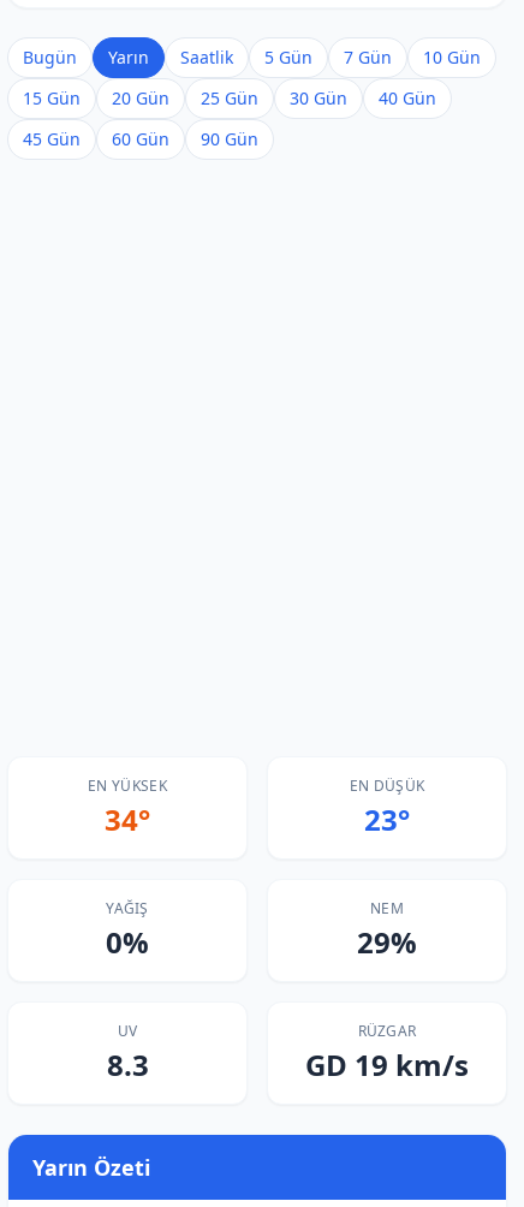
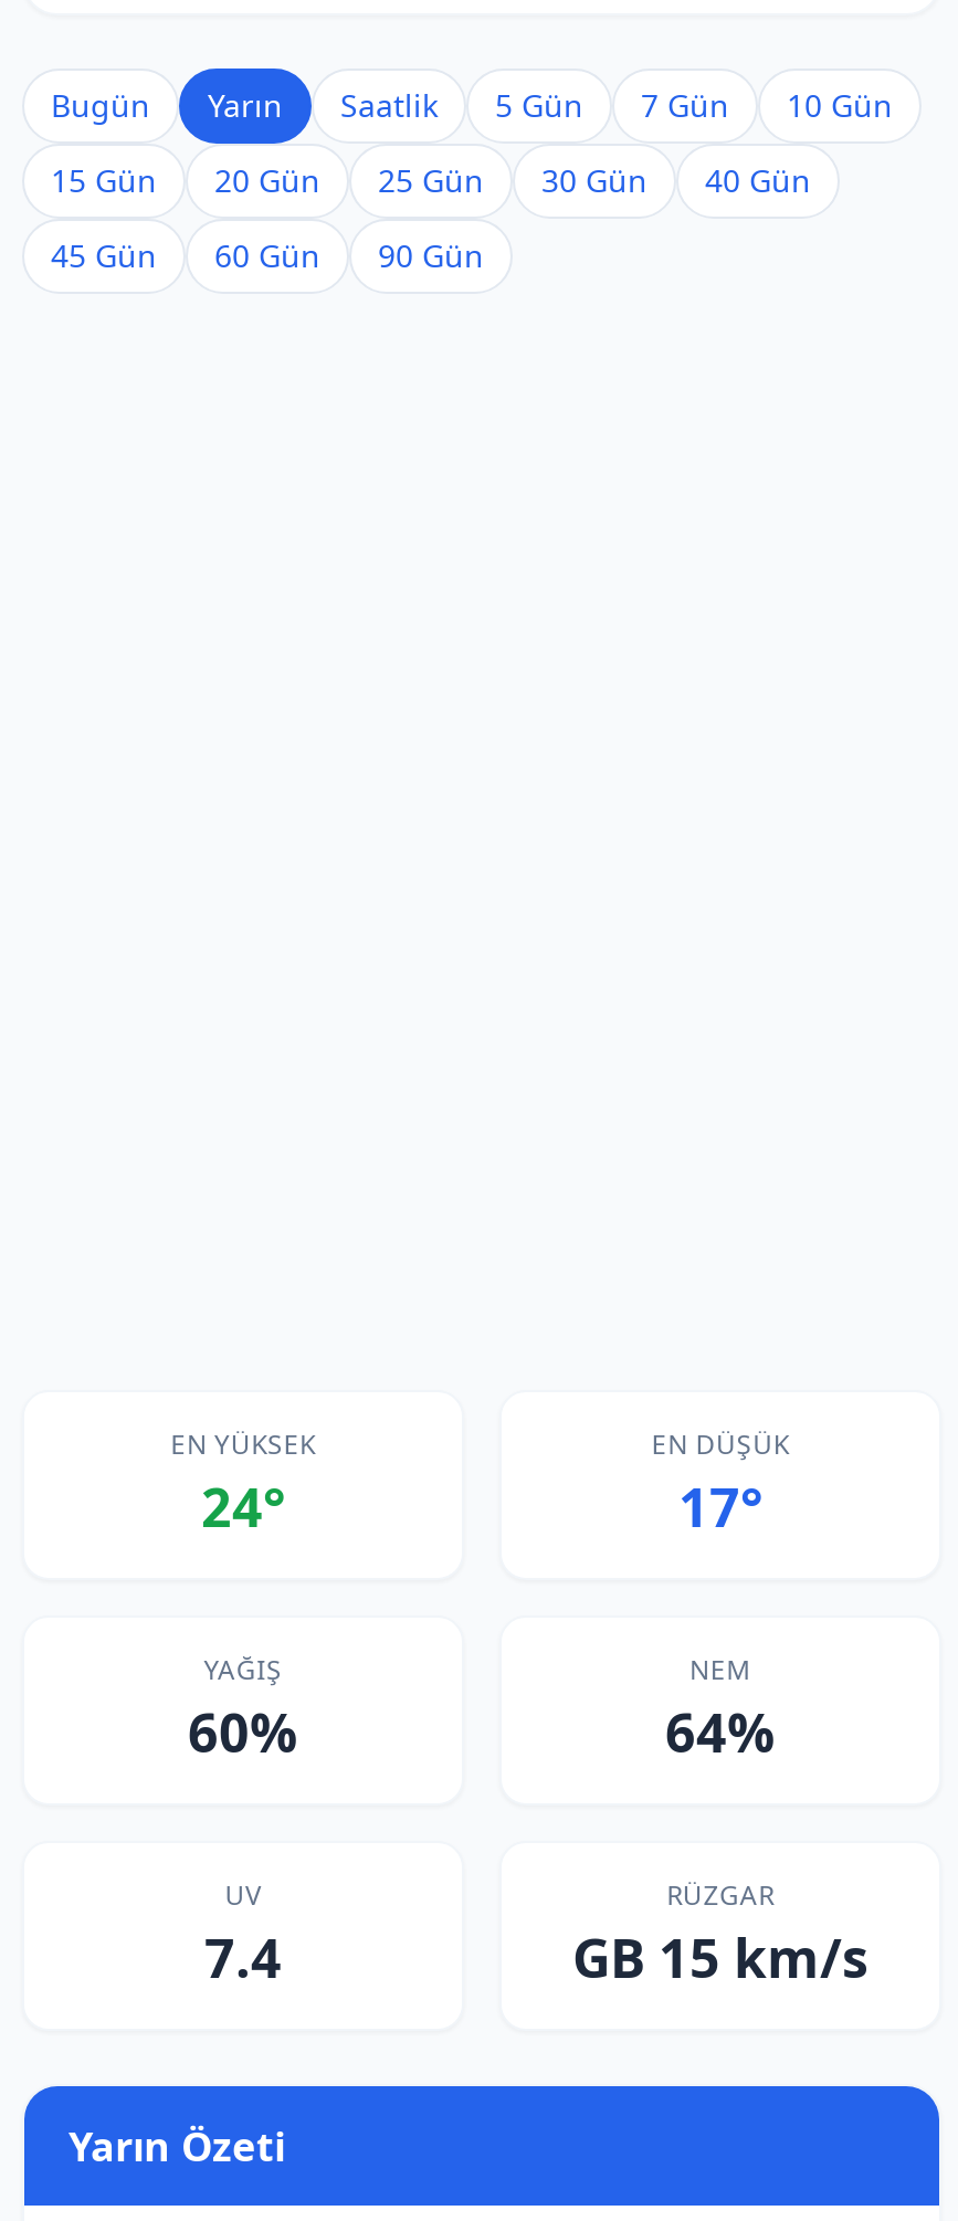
[105,799,150,839] 34° -> [201,1470,285,1543] 24°
[364,799,410,839] 23° -> [678,1470,762,1543] 17°
[106,922,149,962] 0% -> [188,1695,298,1768] 60%
[357,922,417,962] 29% -> [665,1695,776,1768] 64%
[106,1045,148,1084] 8.3 -> [204,1920,282,1993] 7.4
[305,1045,469,1084] GD 19 km/s -> [572,1920,868,1993] GB 15 km/s

